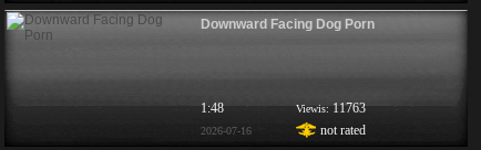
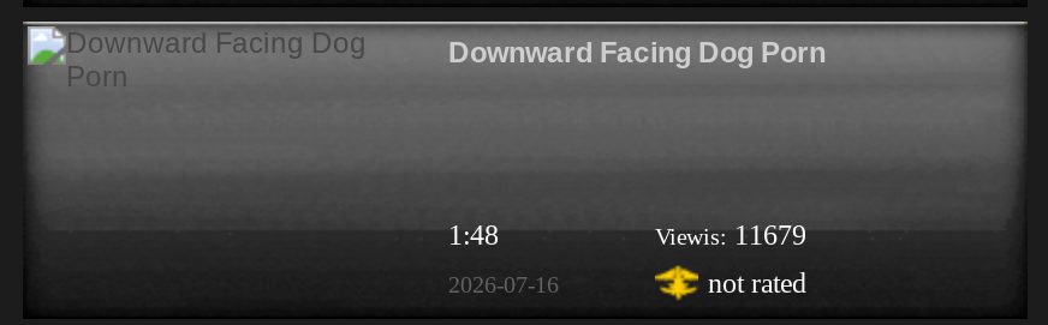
[296,100,366,116] Viewis: 11763 -> [655,218,806,252] Viewis: 11679

